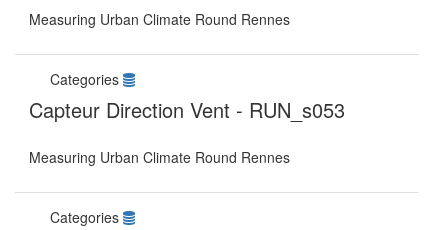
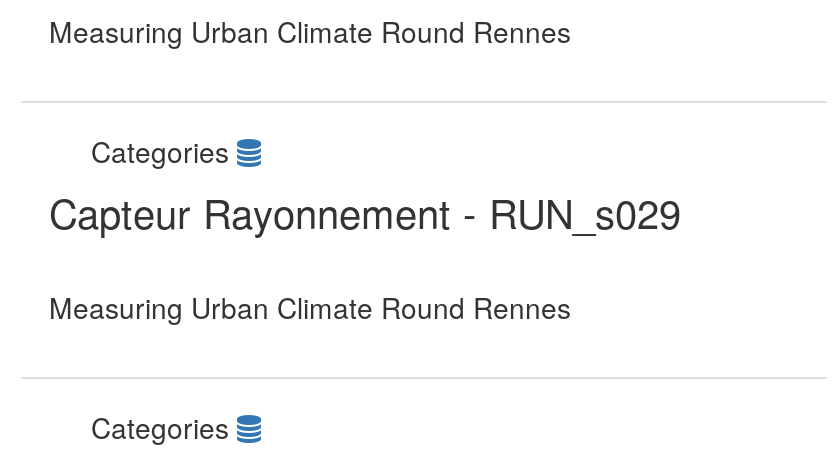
[29,95,345,124] Capteur Direction Vent - RUN_s053 -> [49,183,681,241] Capteur Rayonnement - RUN_s029

